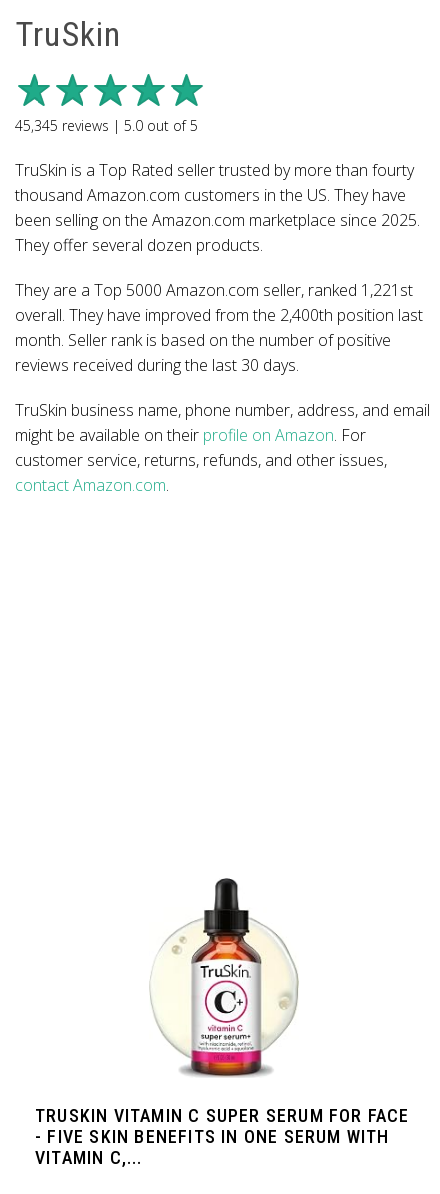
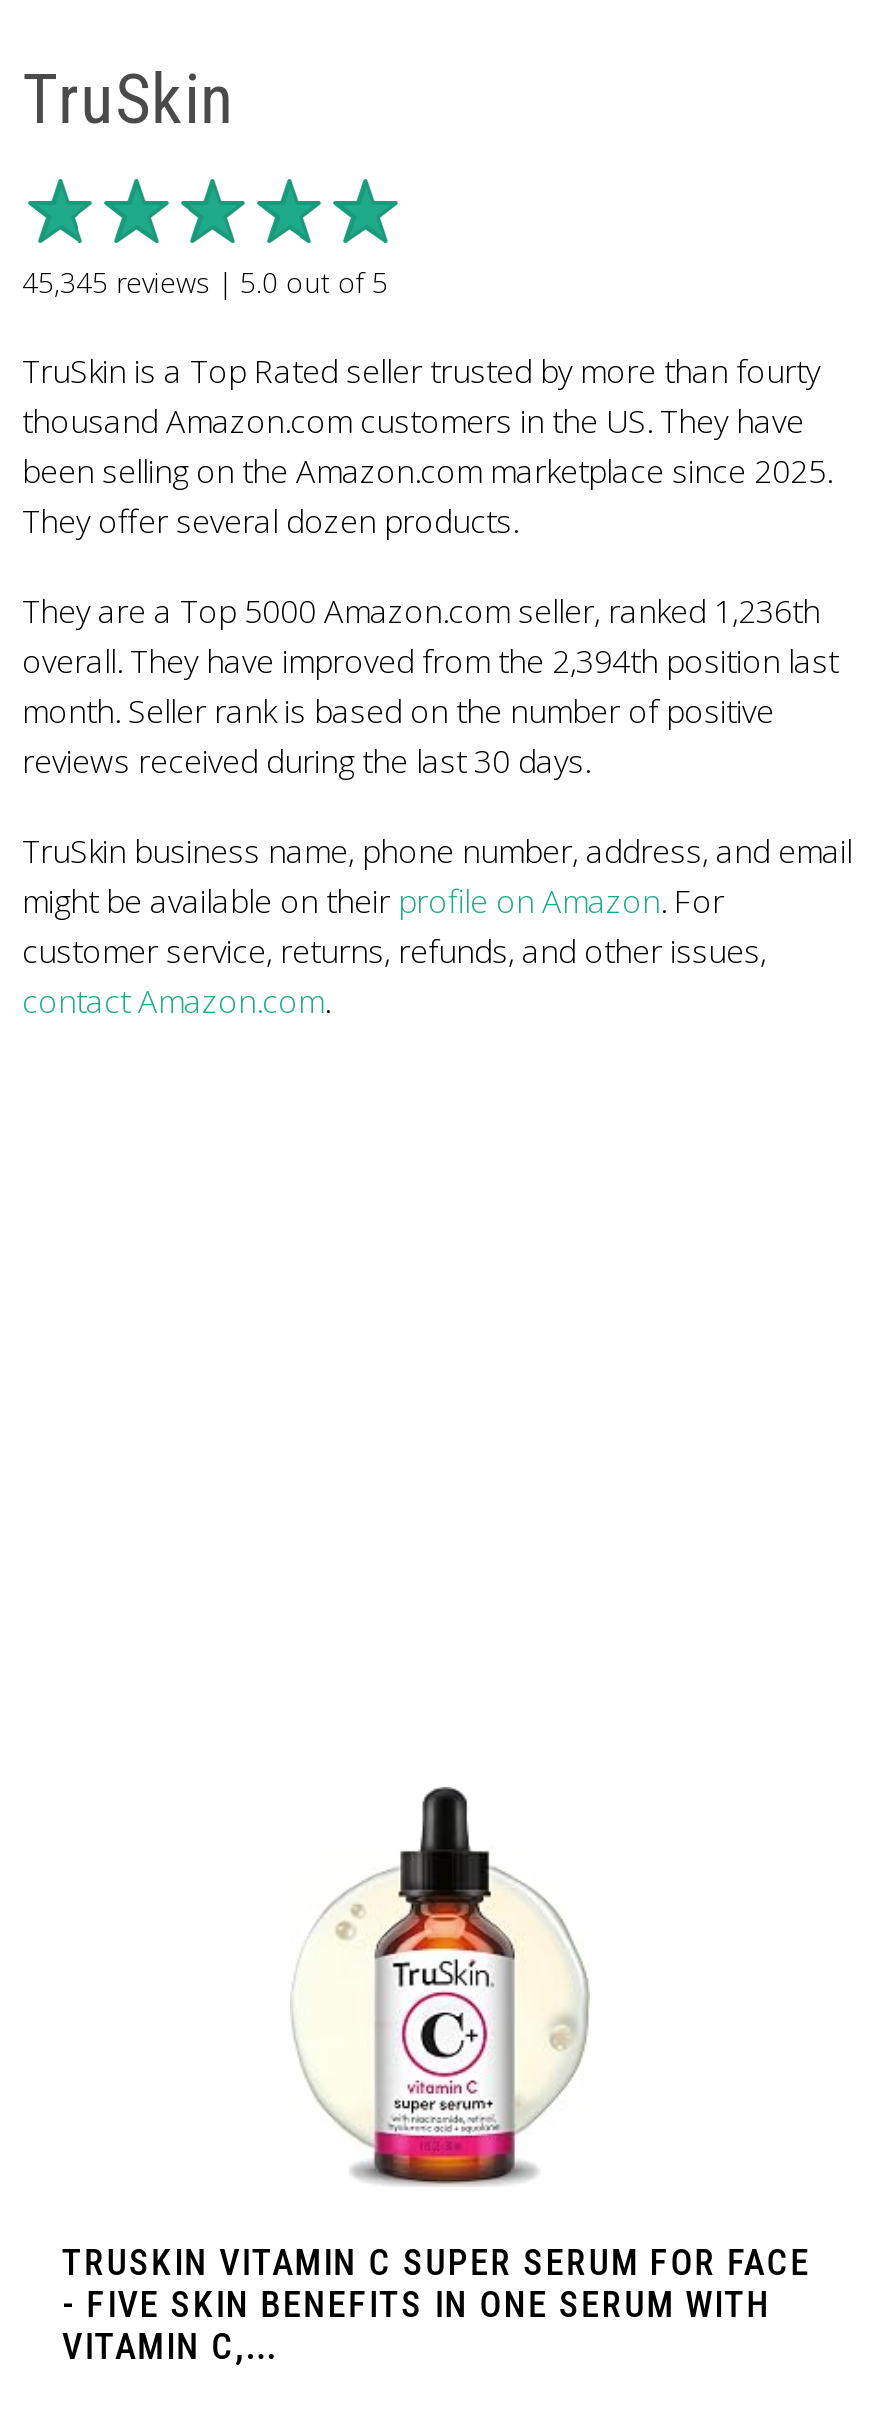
[15,279,413,301] They are a Top 5000 Amazon.com seller, ranked 1,221st -> [22,589,820,633] They are a Top 5000 Amazon.com seller, ranked 1,236th
[15,304,423,326] overall. They have improved from the 2,400th position last -> [22,639,838,683] overall. They have improved from the 2,394th position last

